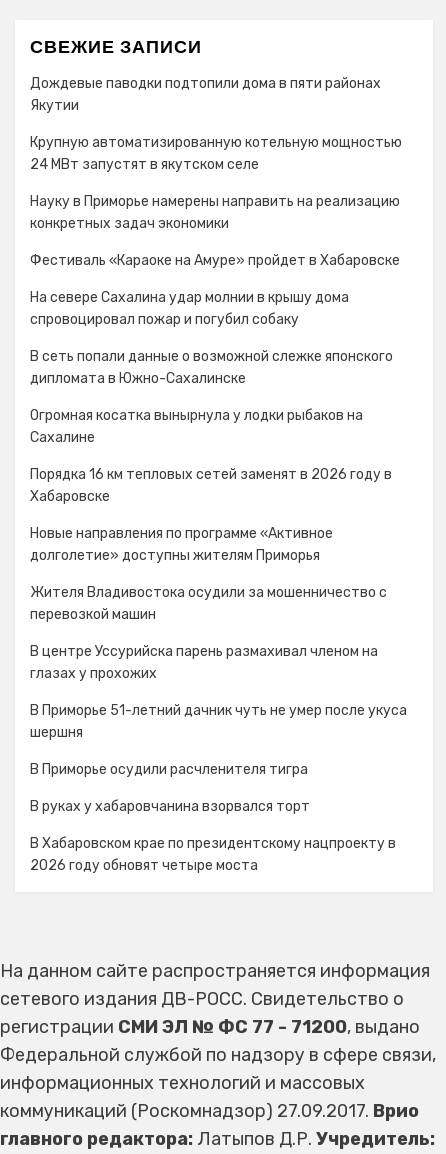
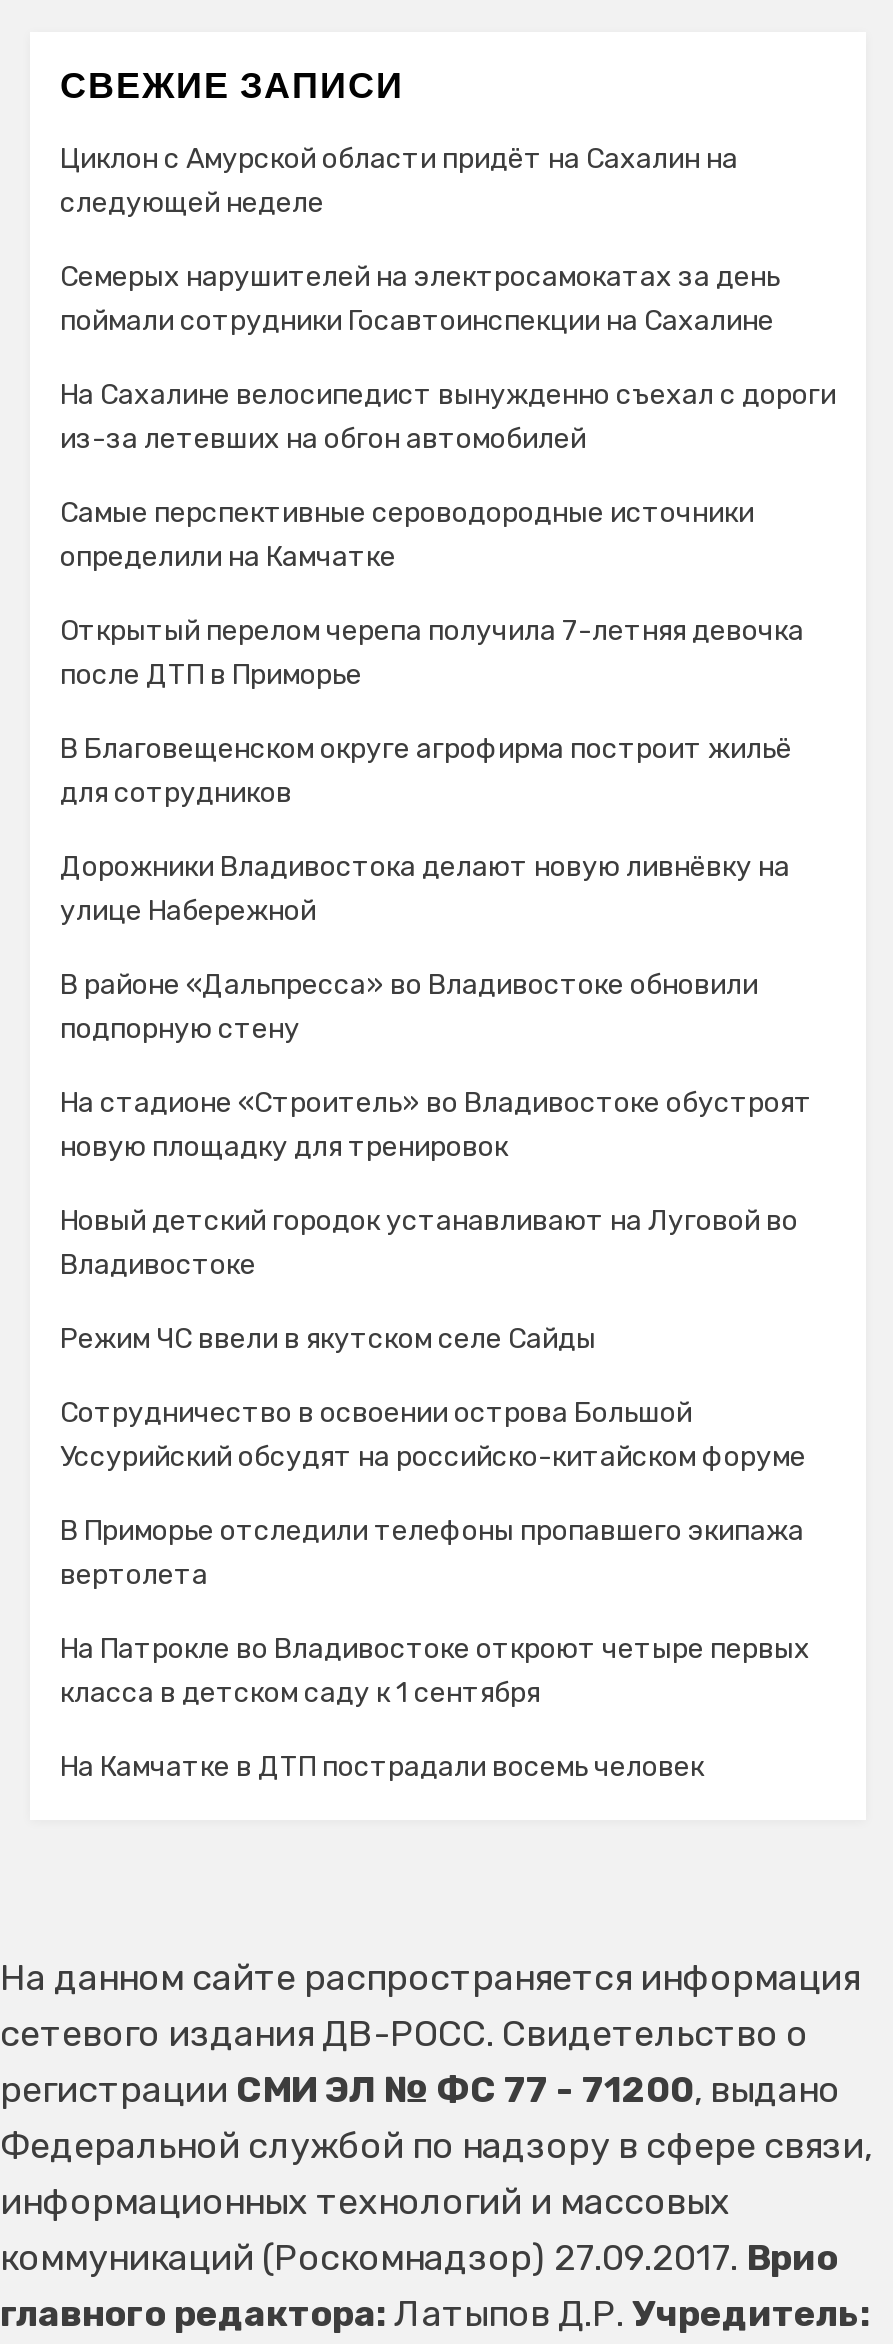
[30,75,381,114] Дождевые паводки подтопили дома в пяти районах | Якутии -> [60,141,738,219] Циклон с Амурской области придёт на Сахалин на | следующей неделе
[30,134,402,173] Крупную автоматизированную котельную мощностью | 24 МВт запустят в якутском селе -> [60,259,780,337] Семерых нарушителей на электросамокатах за день | поймали сотрудники Госавтоинспекции на Сахалине
[30,193,400,232] Науку в Приморье намерены направить на реализацию | конкретных задач экономики -> [60,377,836,455] На Сахалине велосипедист вынужденно съехал с дороги | из-за летевших на обгон автомобилей
[30,252,400,269] Фестиваль «Караоке на Амуре» пройдет в Хабаровске -> [60,495,754,573] Самые перспективные сероводородные источники | определили на Камчатке
[30,289,349,328] На севере Сахалина удар молнии в крышу дома | спровоцировал пожар и погубил собаку -> [60,613,804,691] Открытый перелом черепа получила 7-летняя девочка | после ДТП в Приморье
[30,348,393,387] В сеть попали данные о возможной слежке японского | дипломата в Южно-Сахалинске -> [60,731,792,809] В Благовещенском округе агрофирма построит жильё | для сотрудников
[30,407,363,446] Огромная косатка вынырнула у лодки рыбаков на | Сахалине -> [60,849,790,927] Дорожники Владивостока делают новую ливнёвку на | улице Набережной
[30,466,392,505] Порядка 16 км тепловых сетей заменят в 2026 году в | Хабаровске -> [60,967,758,1045] В районе «Дальпресса» во Владивостоке обновили | подпорную стену
[30,525,333,564] Новые направления по программе «Активное | долголетие» доступны жителям Приморья -> [60,1085,812,1163] На стадионе «Строитель» во Владивостоке обустроят | новую площадку для тренировок
[30,584,387,623] Жителя Владивостока осудили за мошенничество с | перевозкой машин -> [60,1203,798,1281] Новый детский городок устанавливают на Луговой во | Владивостоке
[30,643,378,682] В центре Уссурийска парень размахивал членом на | глазах у прохожих -> [60,1321,596,1355] Режим ЧС ввели в якутском селе Сайды
[30,702,407,741] В Приморье 51-летний дачник чуть не умер после укуса | шершня -> [60,1395,806,1473] Сотрудничество в освоении острова Большой | Уссурийский обсудят на российско-китайском форуме
[30,761,308,778] В Приморье осудили расчленителя тигра -> [60,1513,804,1591] В Приморье отследили телефоны пропавшего экипажа | вертолета
[30,798,310,815] В руках у хабаровчанина взорвался торт -> [60,1631,810,1709] На Патрокле во Владивостоке откроют четыре первых | класса в детском саду к 1 сентября
[30,835,396,874] В Хабаровском крае по президентскому нацпроекту в | 2026 году обновят четыре моста -> [60,1749,704,1783] На Камчатке в ДТП пострадали восемь человек

